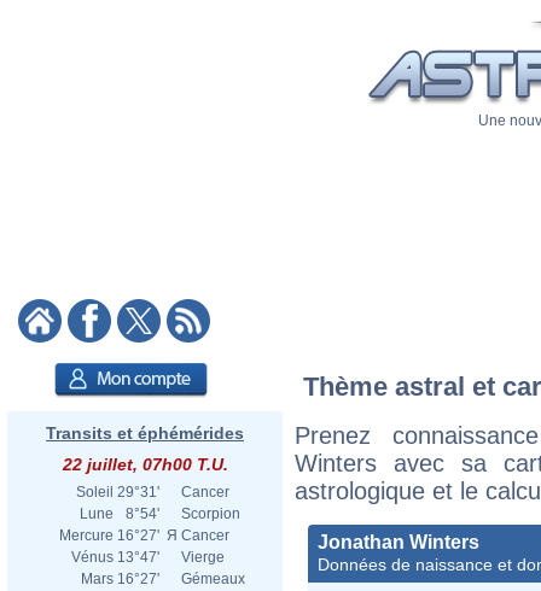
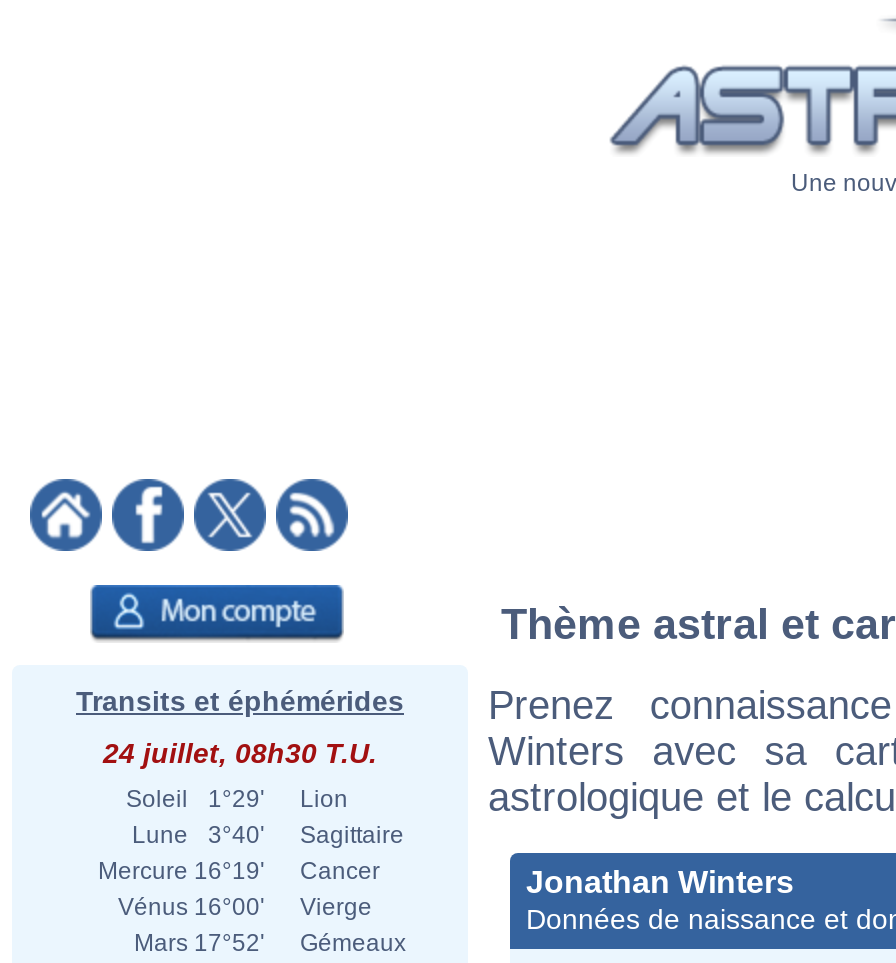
[62,455,228,474] 22 juillet, 07h00 T.U. -> [103,737,377,769] 24 juillet, 08h30 T.U.
[76,484,163,501] Soleil 29°31' -> [98,785,404,885] Soleil 1°29' | Lion | Lune 3°40' | Sagittaire | Mercure 16°19'
moved [181,484,229,501] -> [300,857,380,885]: Cancer
[59,505,240,566] Lune 8°54' | Scorpion | Mercure 16°27' Я Cancer | Vénus 13°47' -> [118,893,270,921] Vénus 16°00'
[81,570,245,587] Mars 16°27' Gémeaux -> [134,929,406,957] Mars 17°52' Gémeaux

